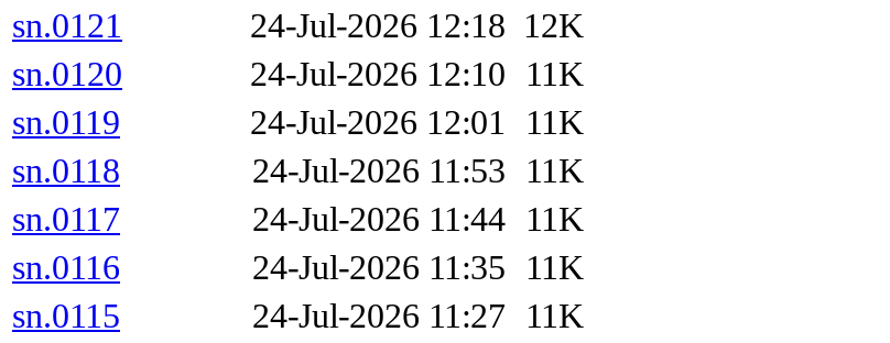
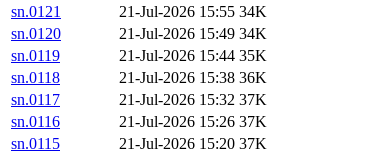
[250,7,585,45] 24-Jul-2026 12:18 12K -> [119,3,267,20] 21-Jul-2026 15:55 34K
[250,56,585,93] 24-Jul-2026 12:10 11K -> [119,25,267,42] 21-Jul-2026 15:49 34K
[250,104,585,142] 24-Jul-2026 12:01 11K -> [119,47,267,64] 21-Jul-2026 15:44 35K
[252,153,585,190] 24-Jul-2026 11:53 11K -> [119,69,267,86] 21-Jul-2026 15:38 36K
[252,201,585,238] 24-Jul-2026 11:44 11K -> [119,91,267,108] 21-Jul-2026 15:32 37K
[252,249,585,287] 24-Jul-2026 11:35 11K -> [119,113,267,130] 21-Jul-2026 15:26 37K
[252,298,585,335] 24-Jul-2026 11:27 11K -> [119,135,267,152] 21-Jul-2026 15:20 37K

